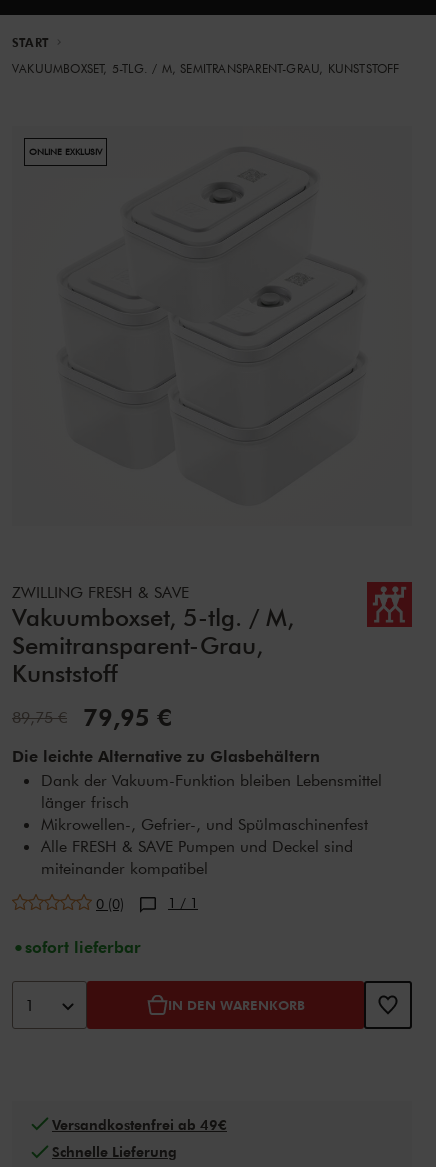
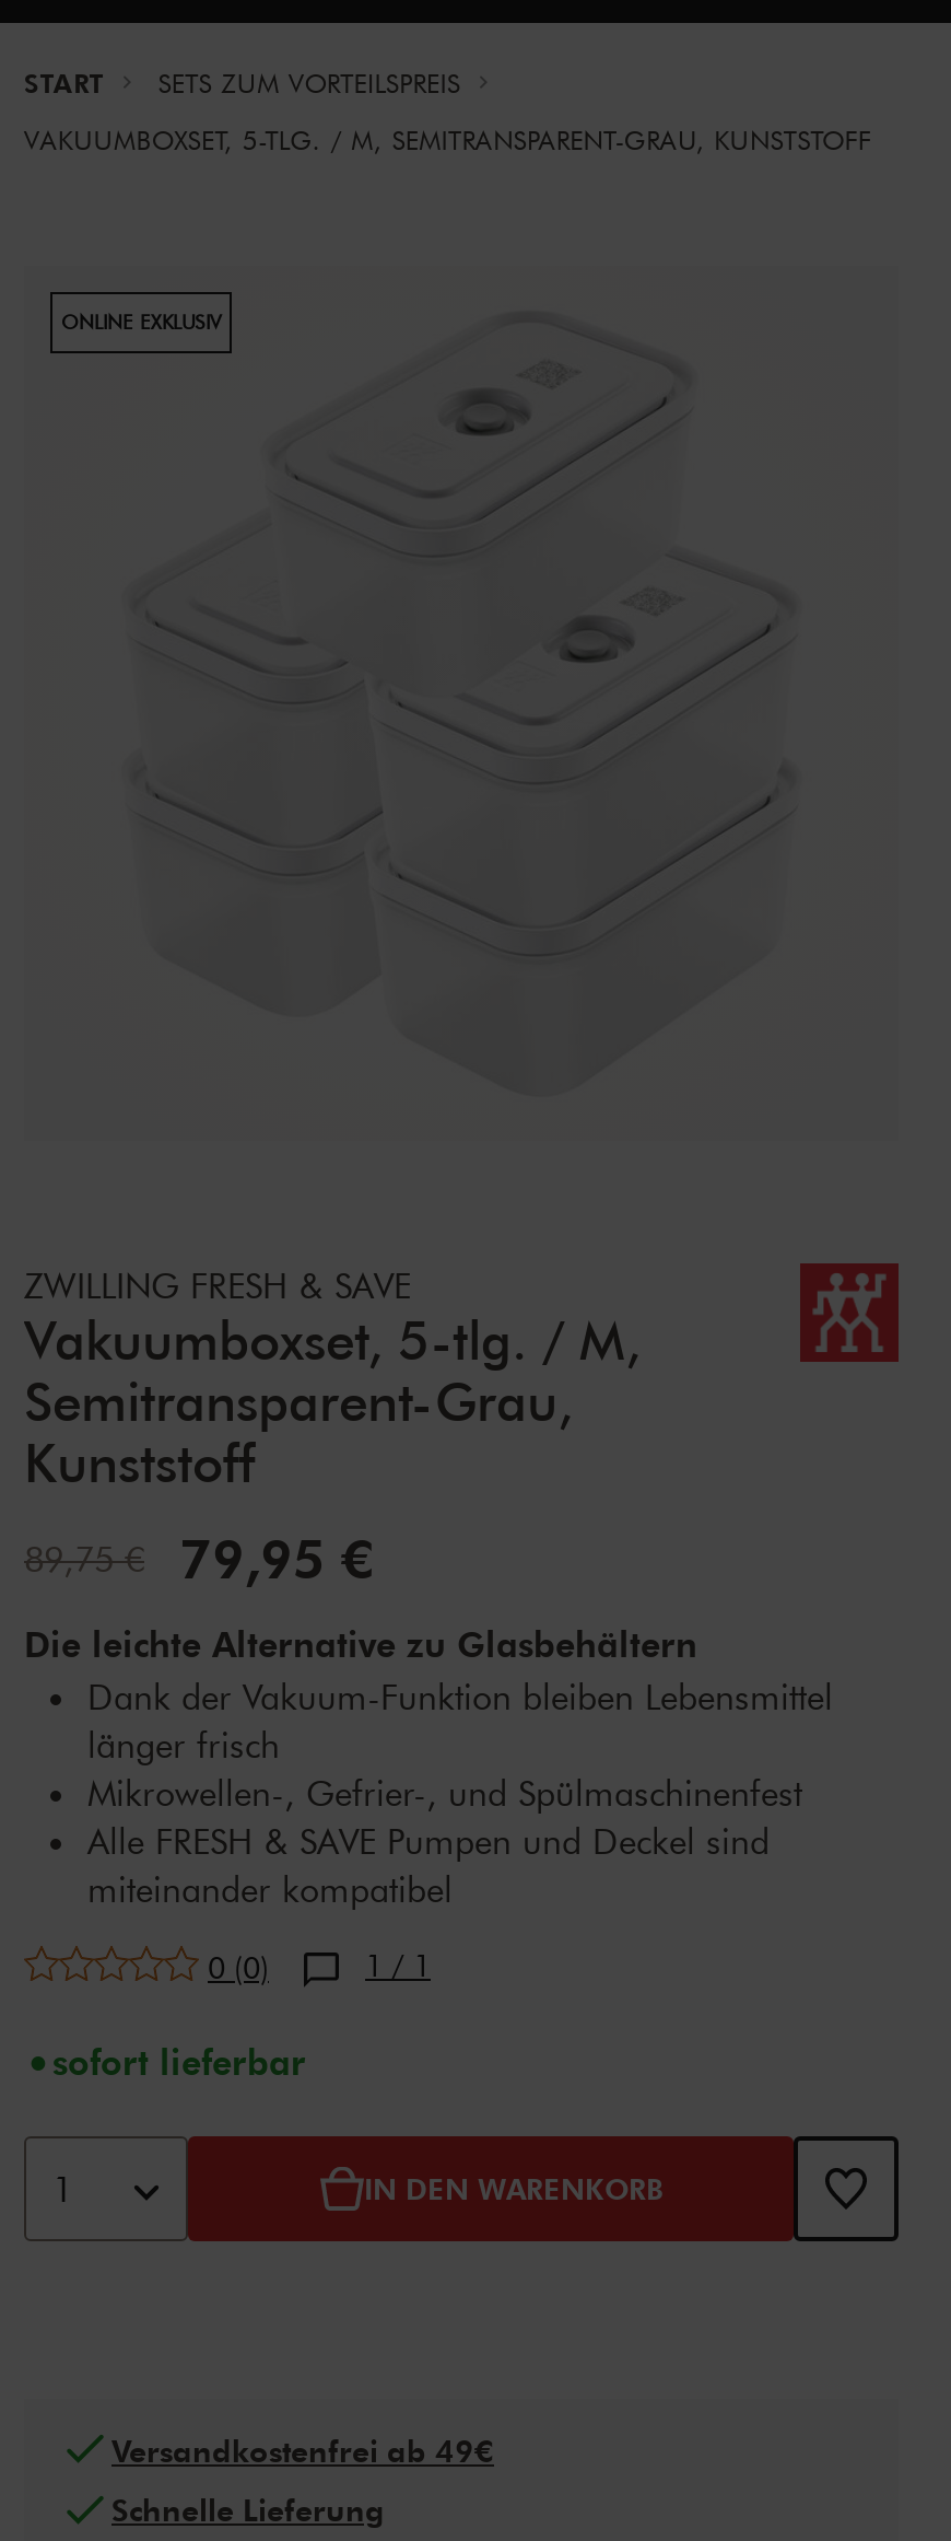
none -> [158,65,470,100] SETS ZUM VORTEILSPREIS

